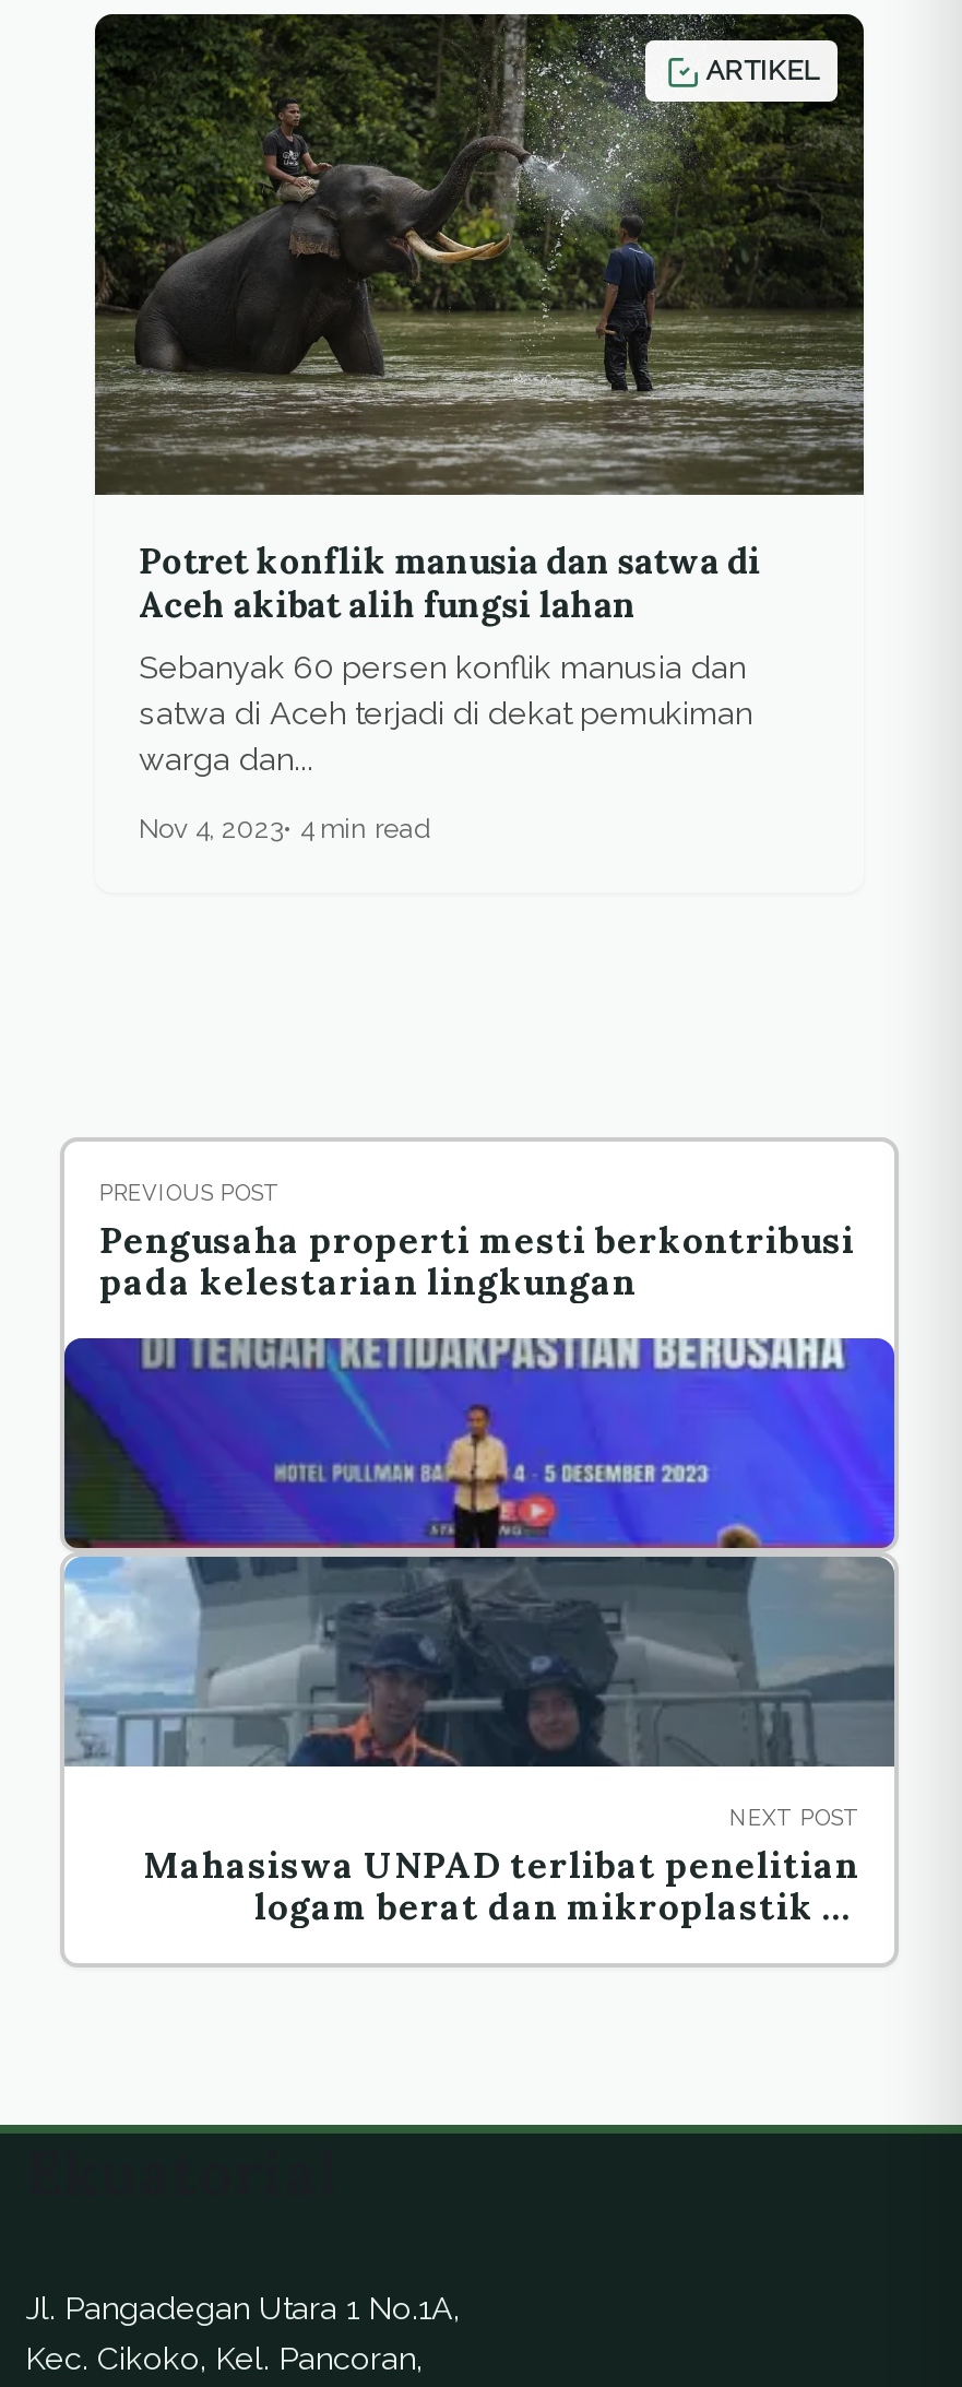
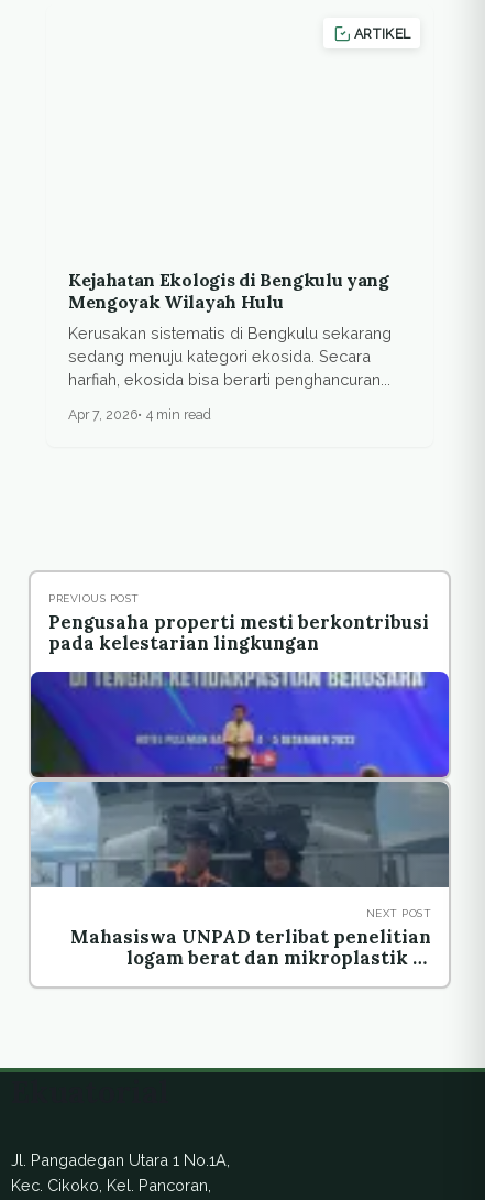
[93,12,866,497] [image] -> none
[139,539,761,626] Potret konflik manusia dan satwa di | Aceh akibat alih fungsi lahan -> [68,269,389,313] Kejahatan Ekologis di Bengkulu yang | Mengoyak Wilayah Hulu
[139,648,752,777] Sebanyak 60 persen konflik manusia dan | satwa di Aceh terjadi di dekat pemukiman | warga dan... -> [68,324,392,389] Kerusakan sistematis di Bengkulu sekarang | sedang menuju kategori ekosida. Secara | harfiah, ekosida bisa berarti penghancuran...
[139,812,429,845] Nov 4, 2023 4 min read -> [68,406,211,423] Apr 7, 2026 4 min read

